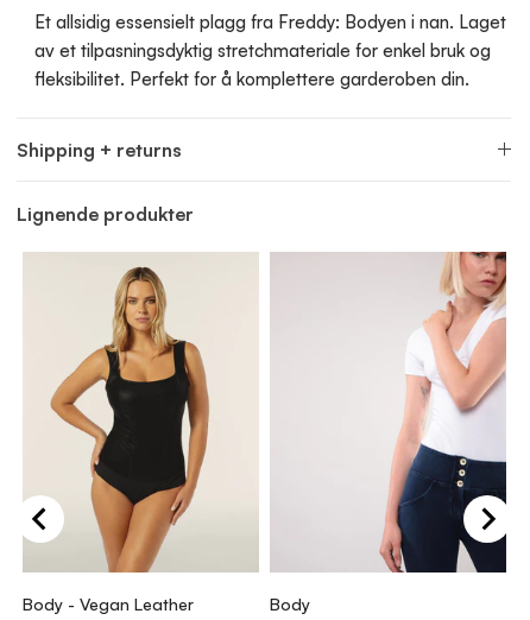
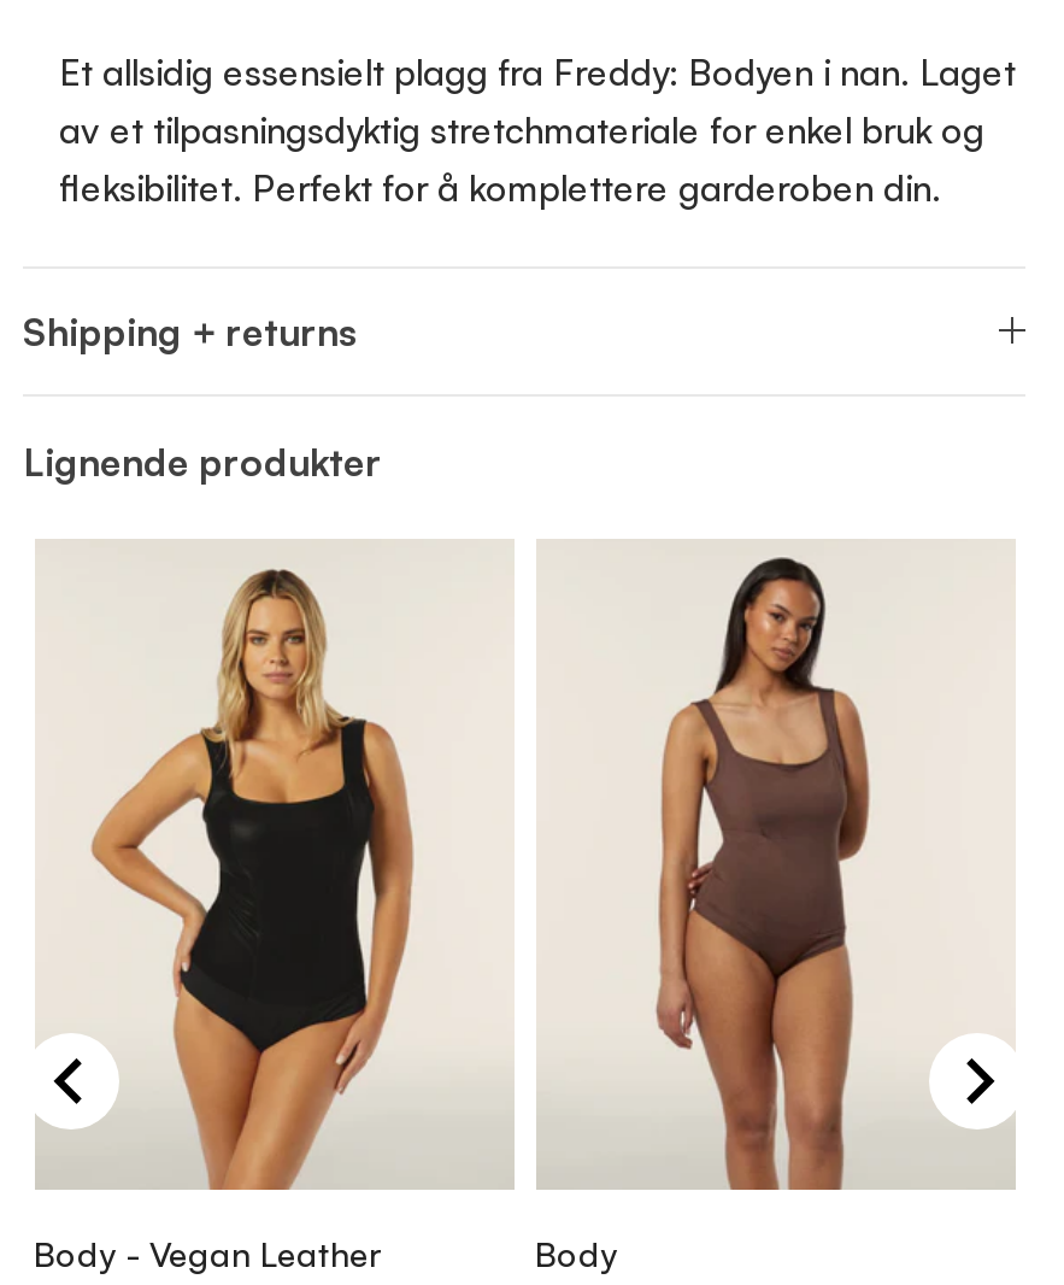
[329,251,507,574] [image] -> [654,539,1016,1192] [image]

